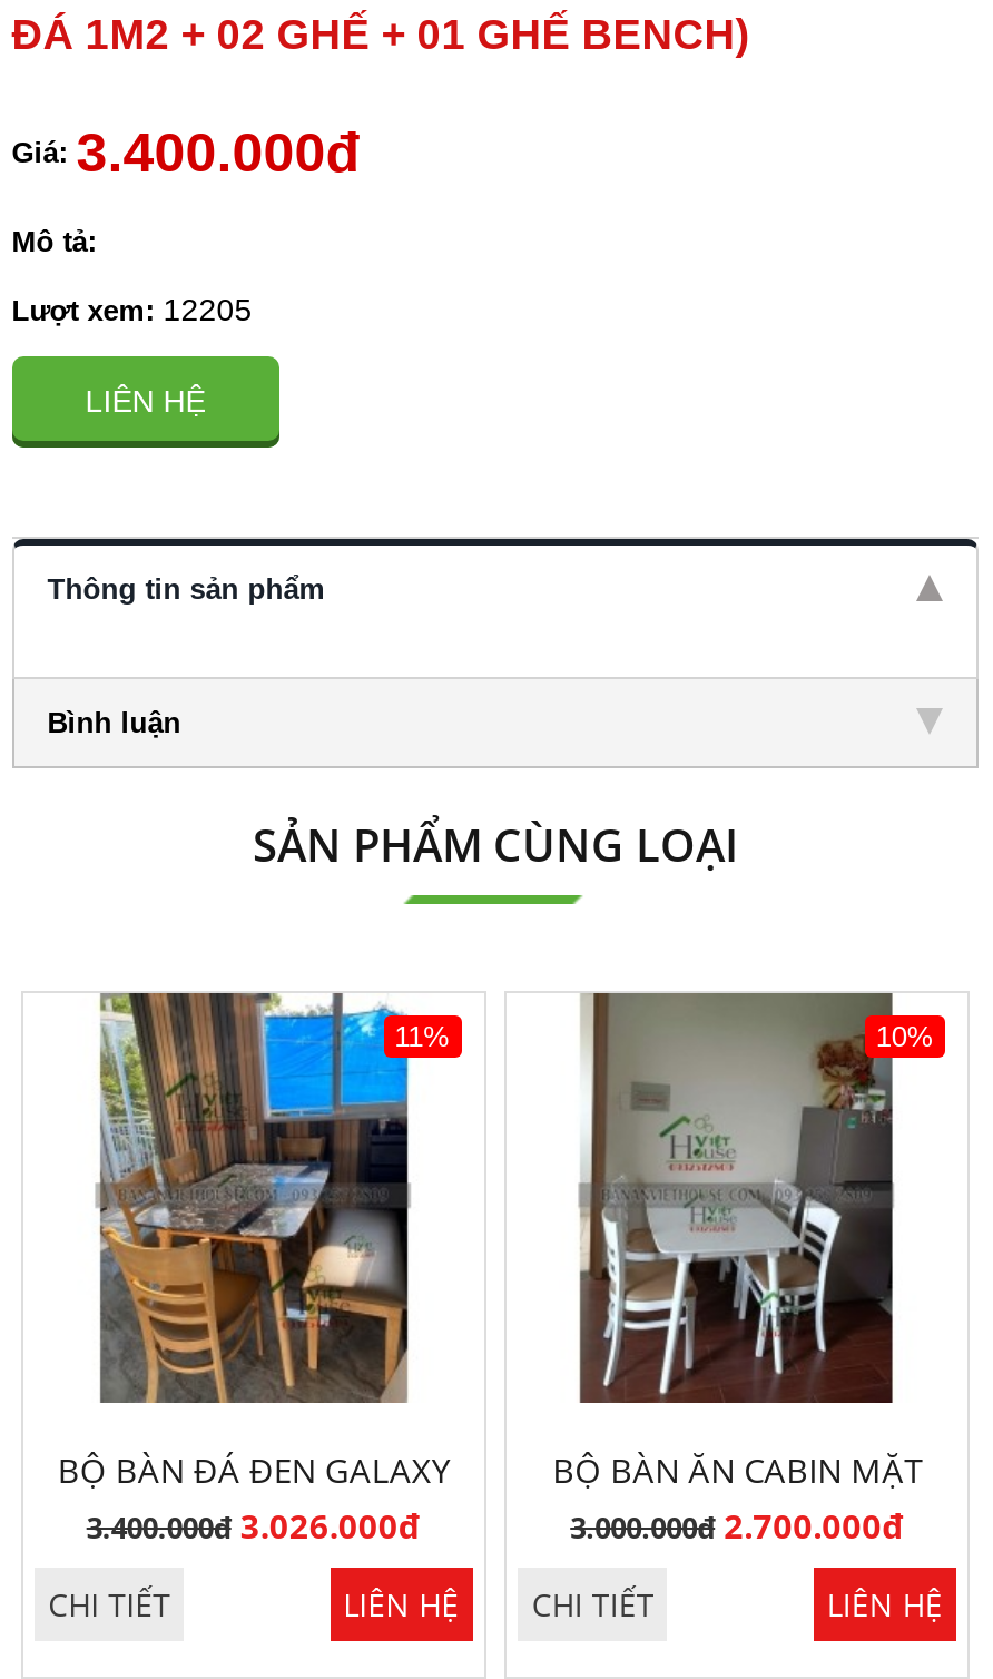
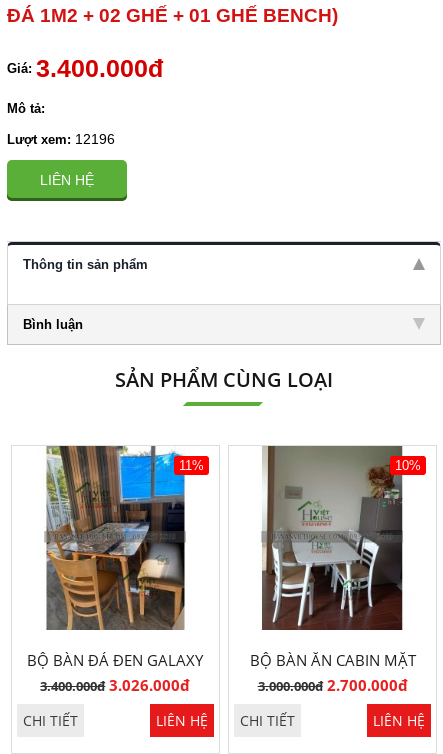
[12,291,252,326] Lượt xem: 12205 -> [7,131,115,147] Lượt xem: 12196

